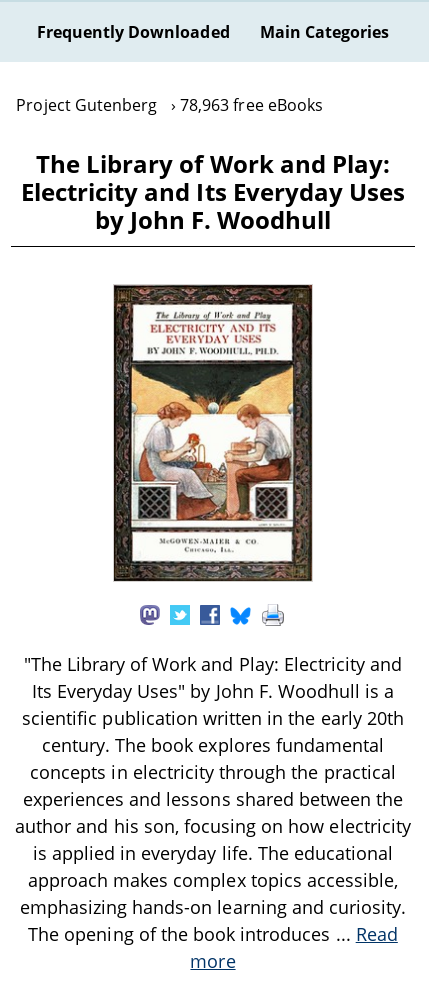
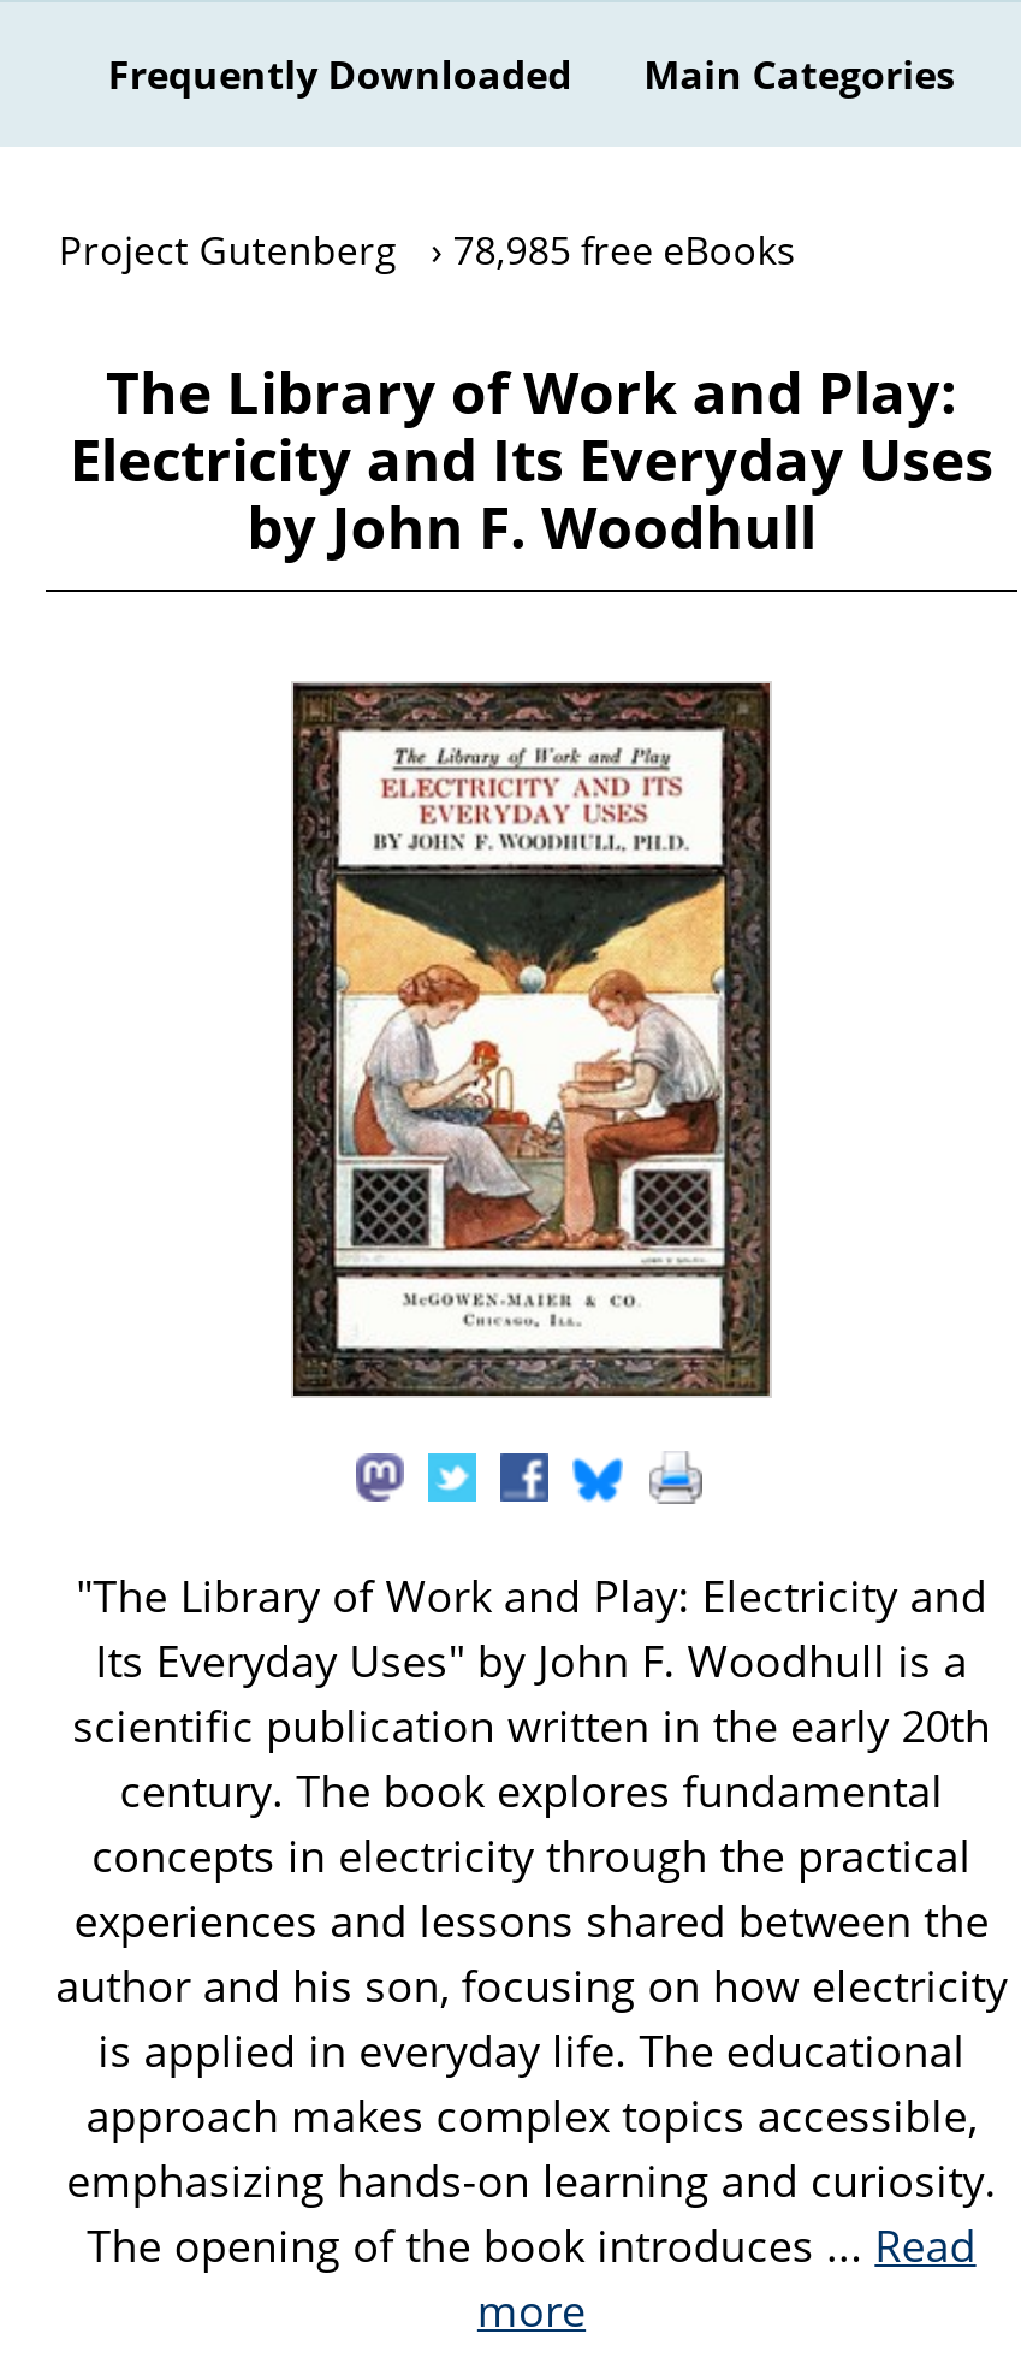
[16,94,323,116] Project Gutenberg 78,963 free eBooks -> [59,224,796,277] Project Gutenberg 78,985 free eBooks

